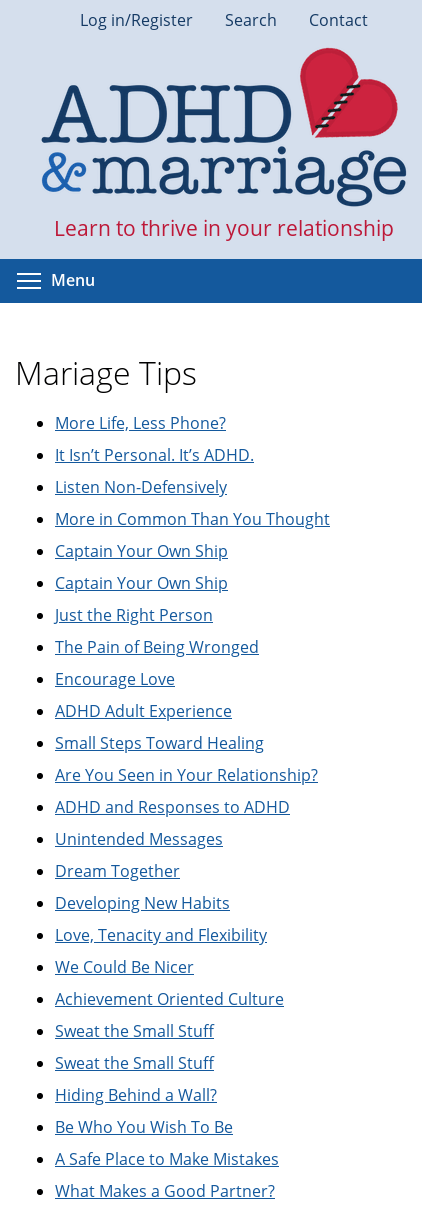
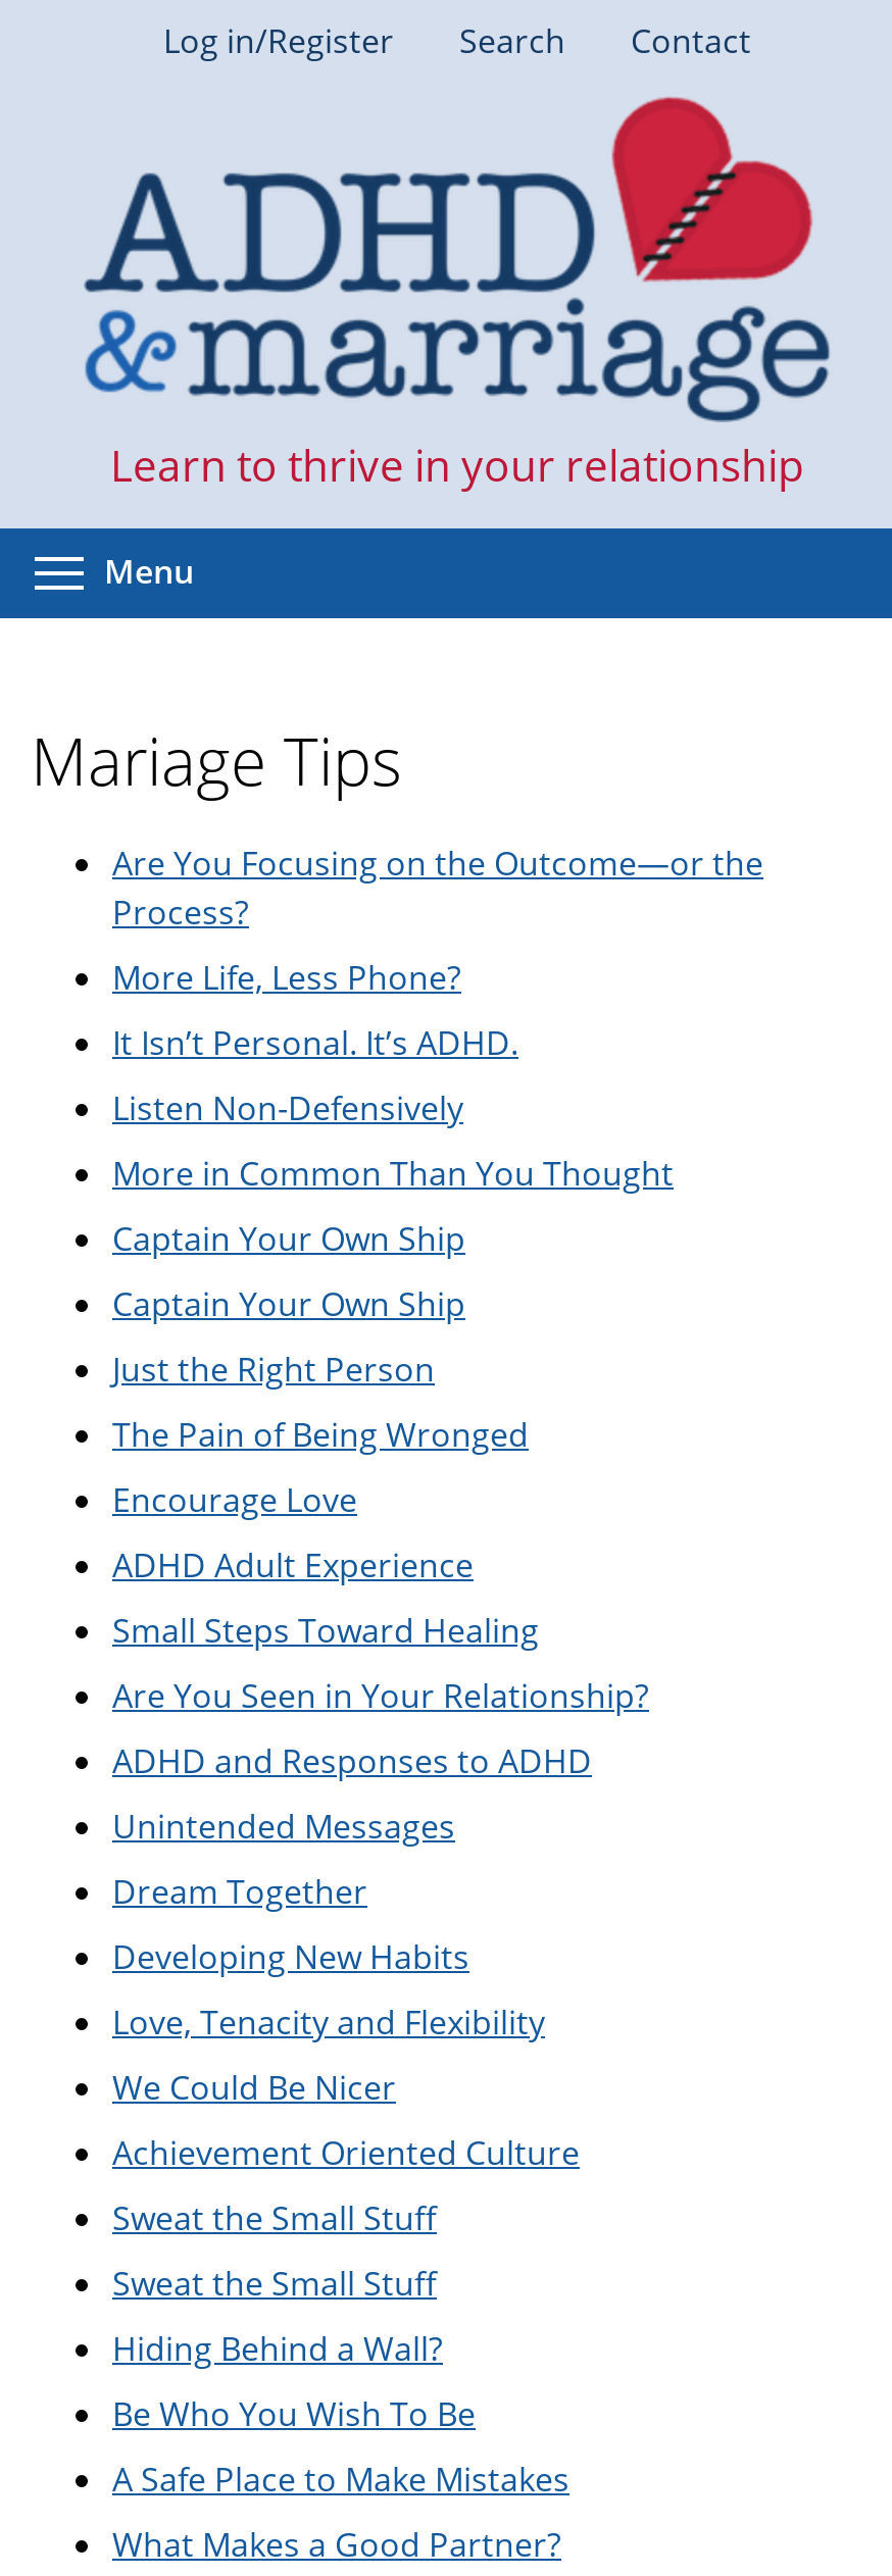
none -> [112,841,763,935] Are You Focusing on the Outcome—or the | Process?

